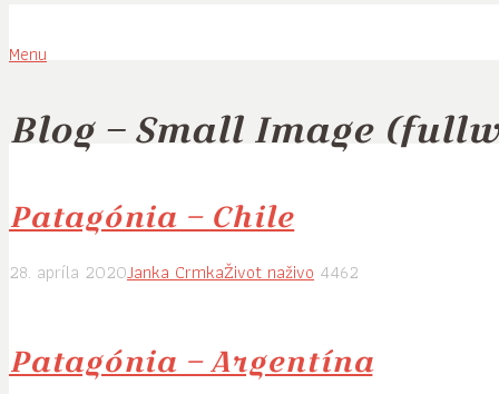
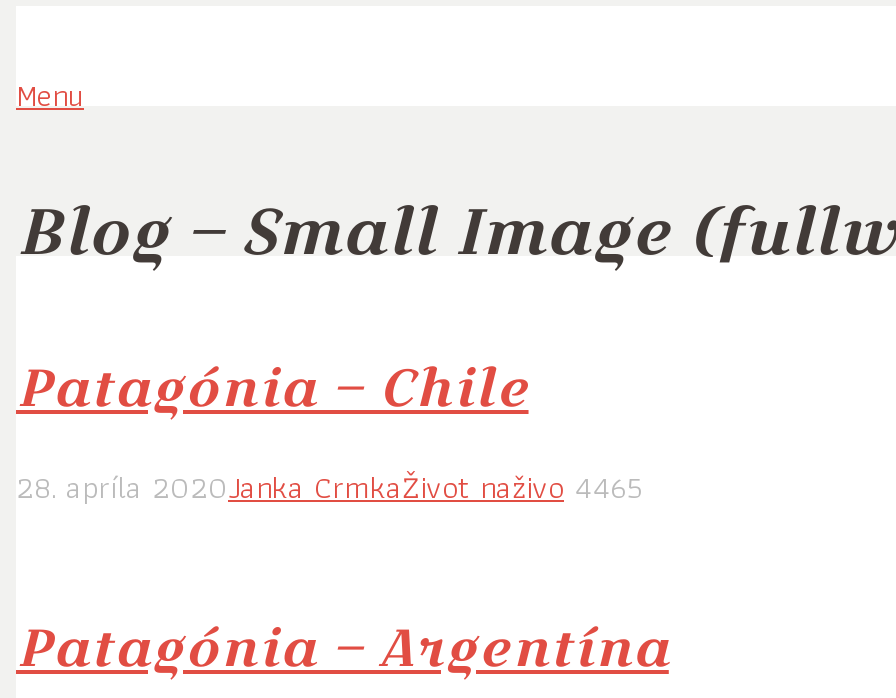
[9,258,359,286] 28. apríla 2020Janka CrmkaŽivot naživo 4462 -> [16,462,642,512] 28. apríla 2020Janka CrmkaŽivot naživo 4465

